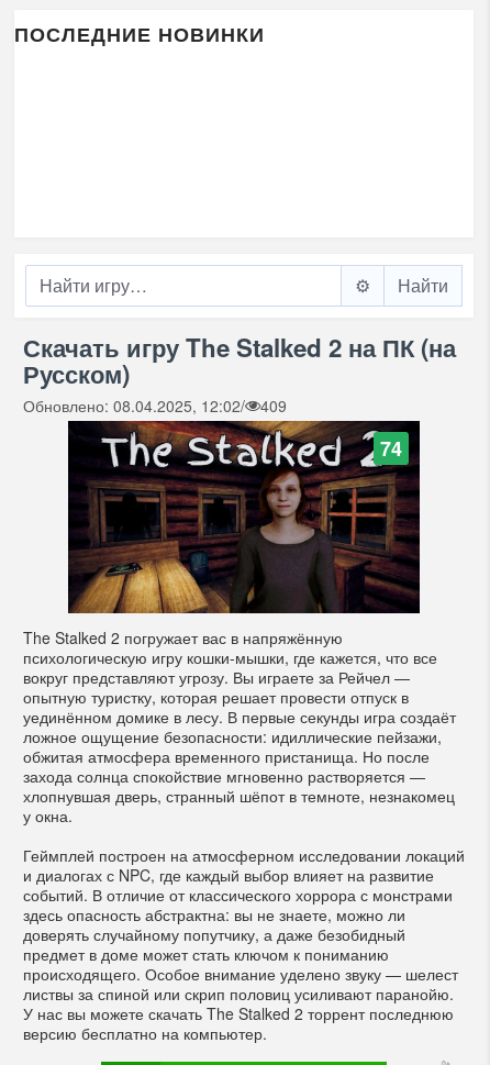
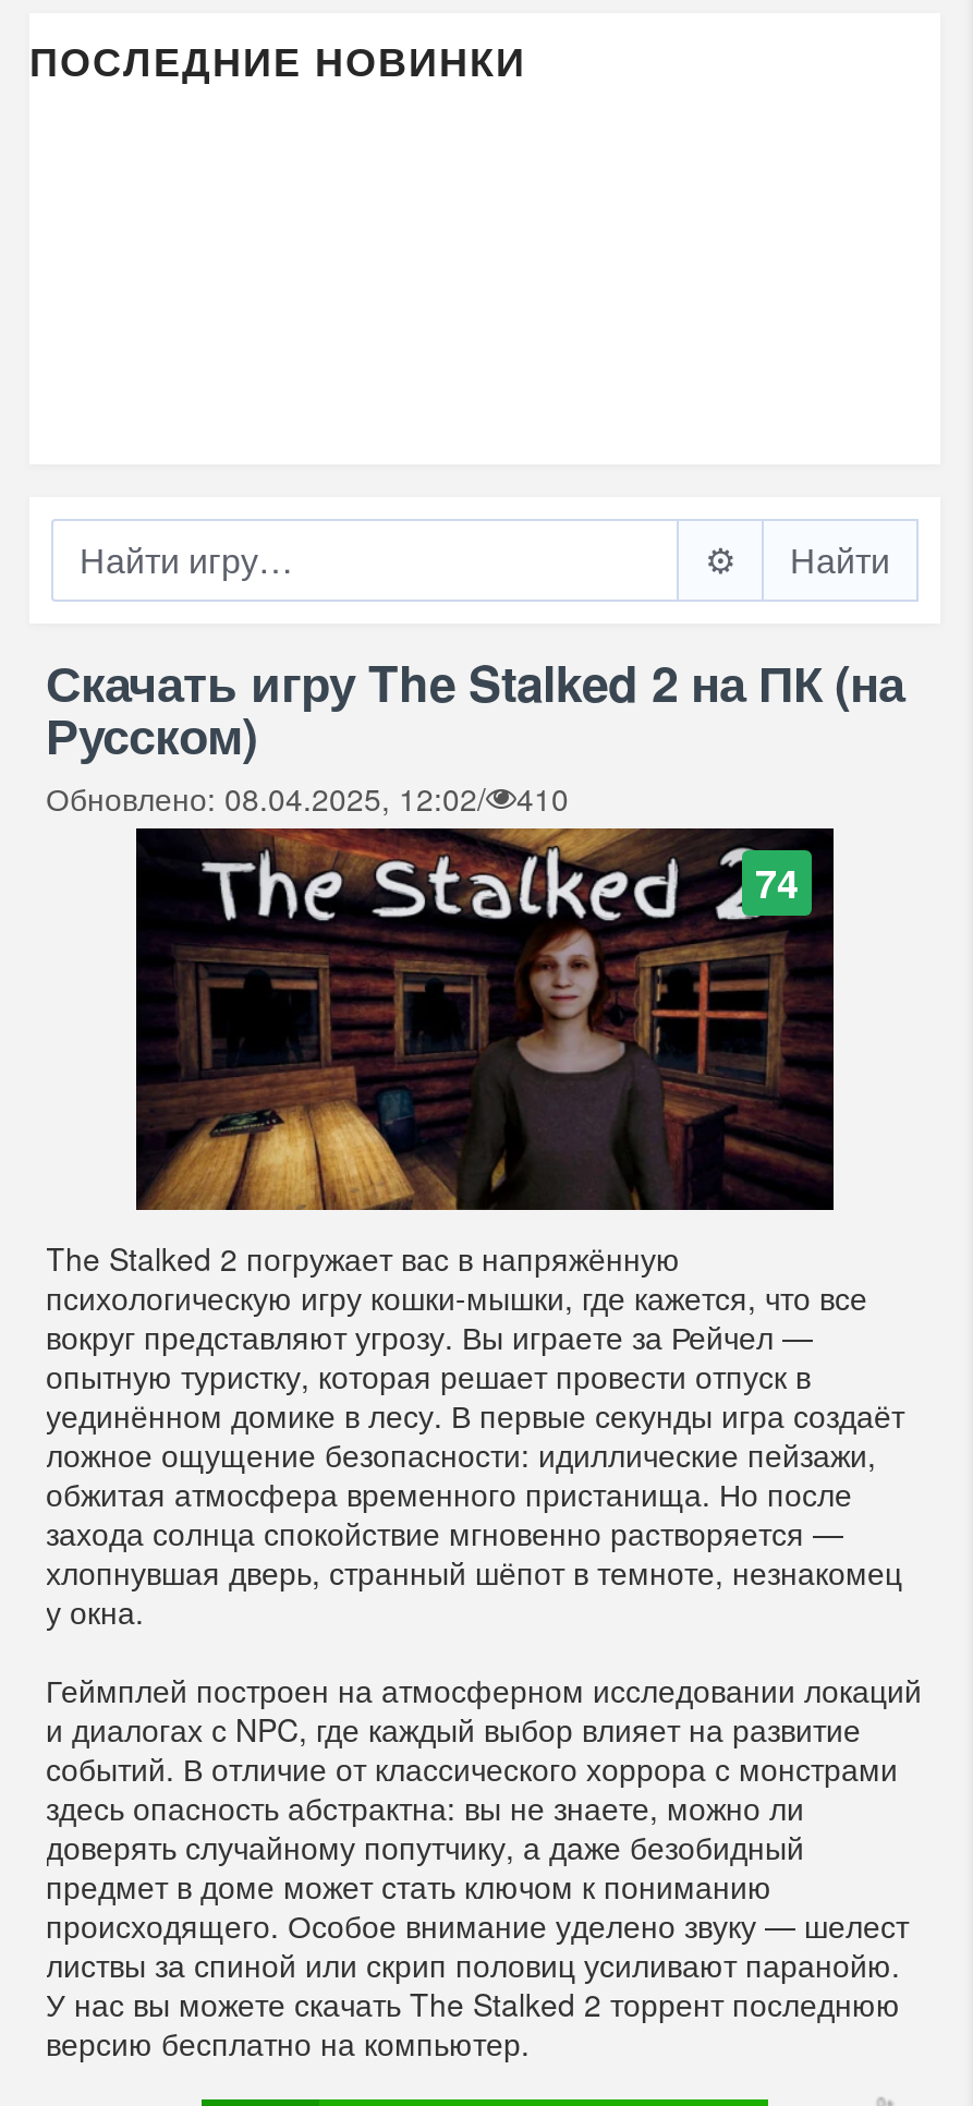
[23,395,286,417] Обновлено: 08.04.2025, 12:02/ 409 -> [46,776,569,820] Обновлено: 08.04.2025, 12:02/ 410

